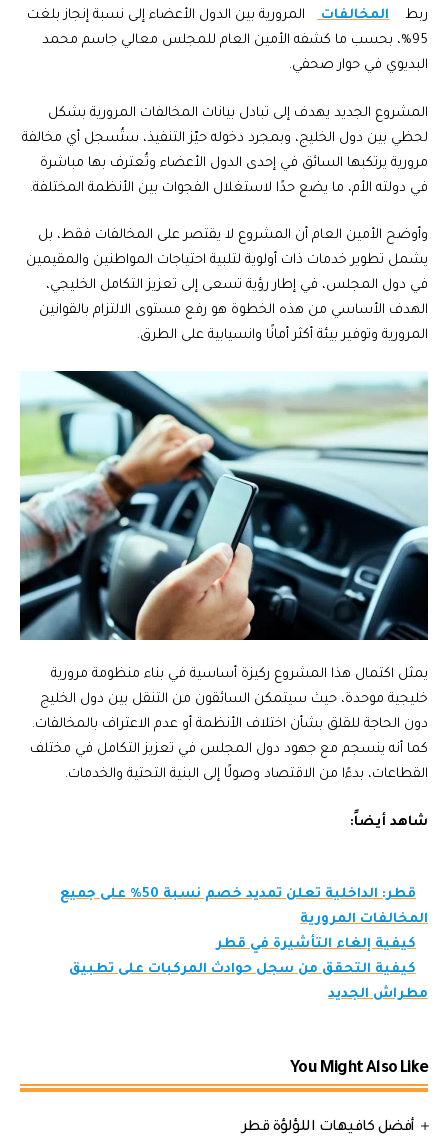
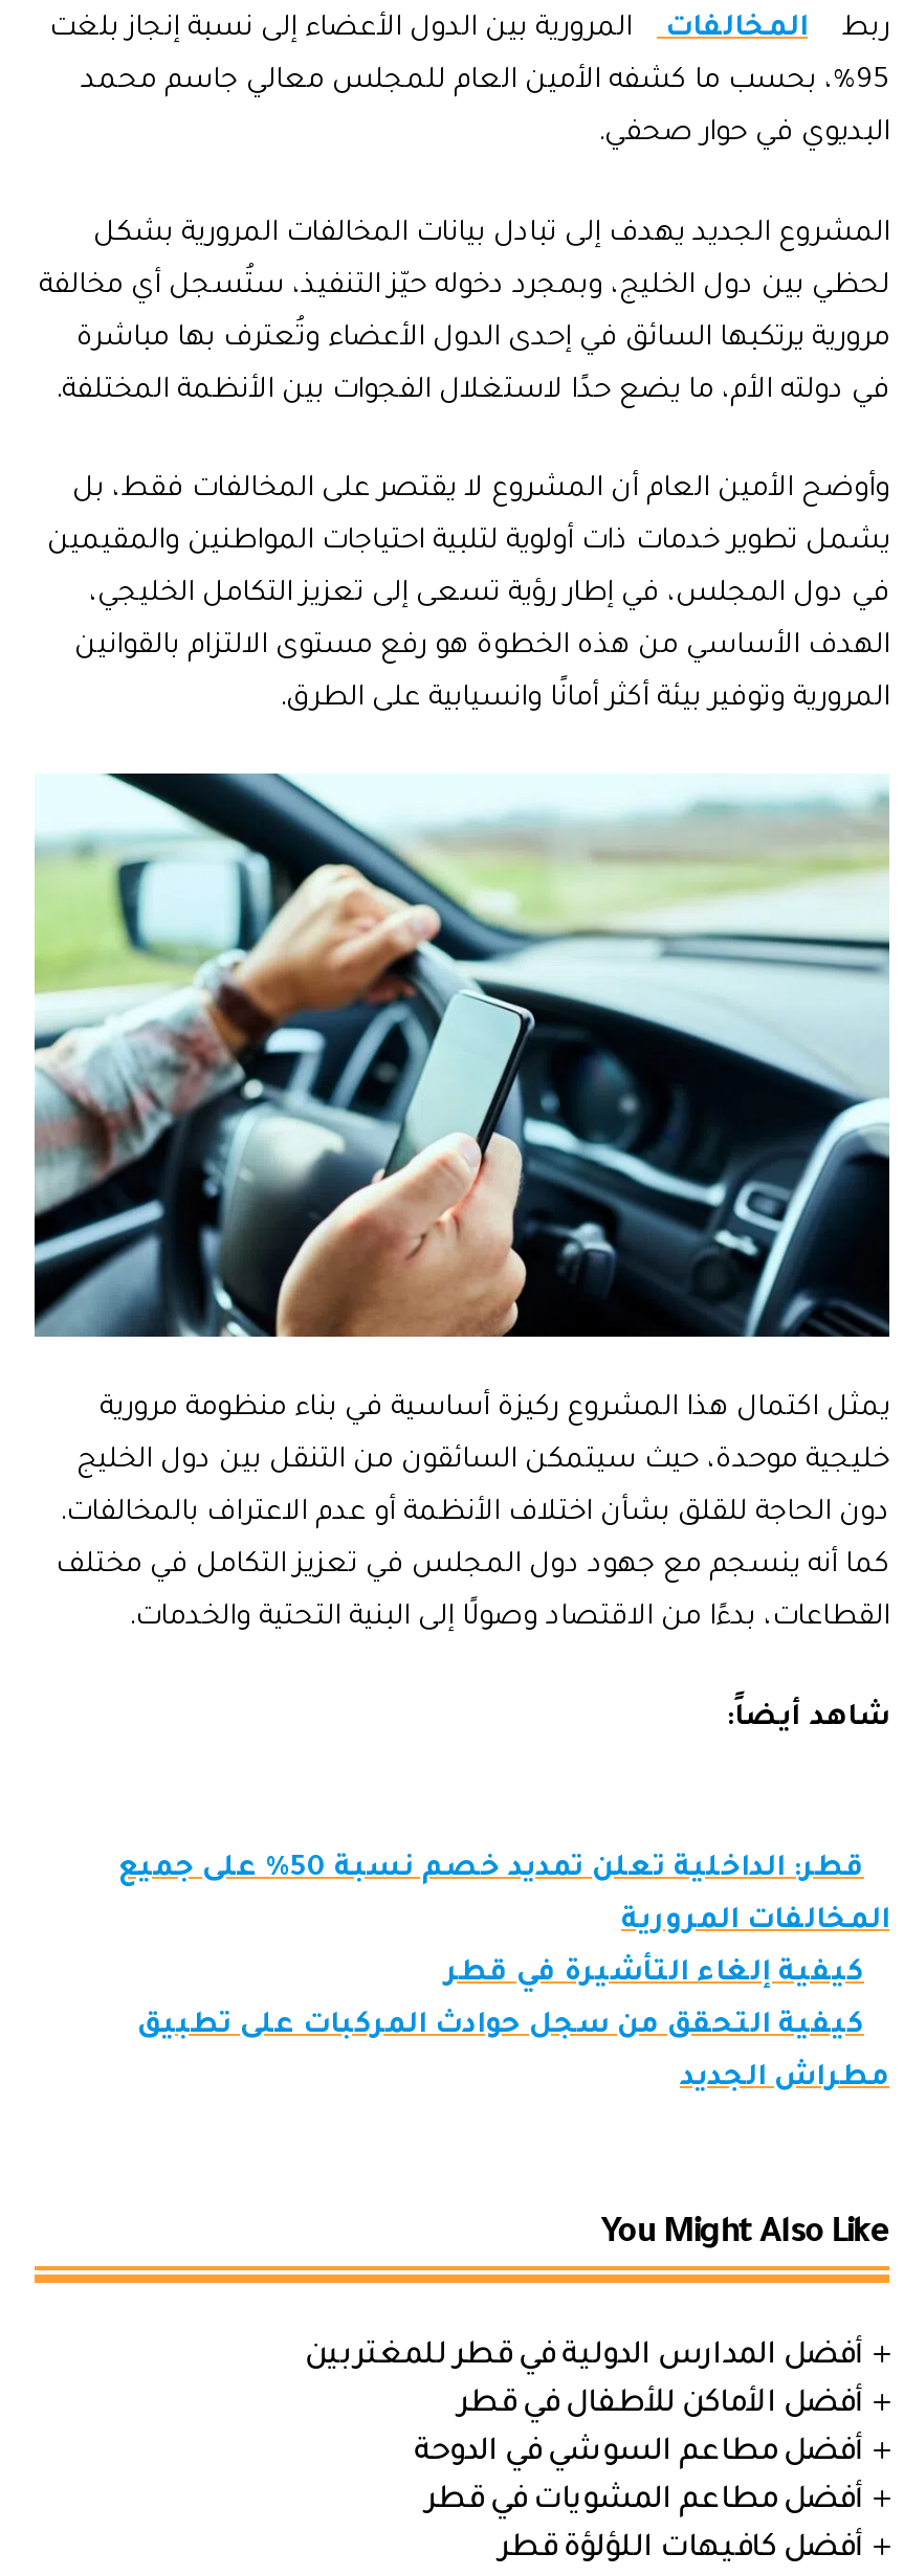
none -> [305,2341,861,2519] أفضل المدارس الدولية في قطر للمغتربين | أفضل الأماكن للأطفال في قطر | أفضل مطاعم السوشي في الدوحة | أفضل مطاعم المشويات في قطر

